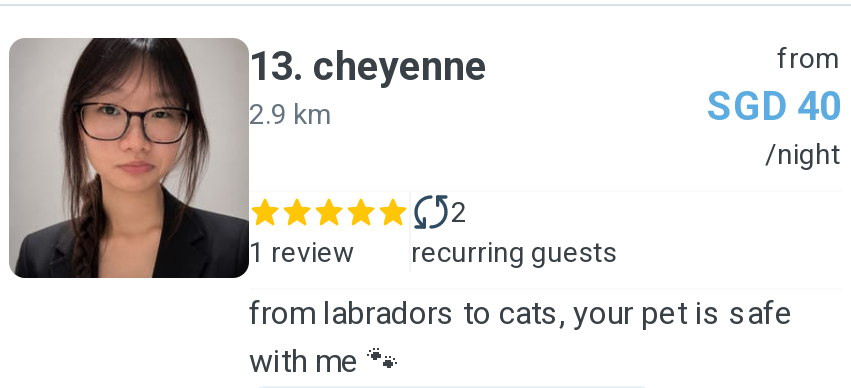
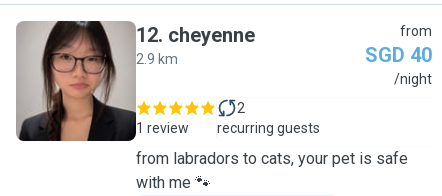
[249,42,487,90] 13. cheyenne -> [136,23,255,47] 12. cheyenne

